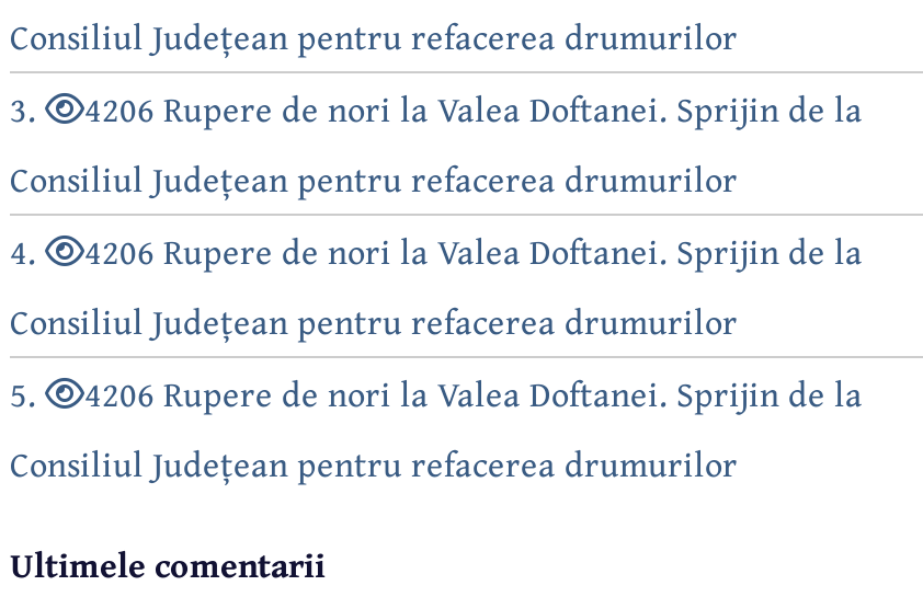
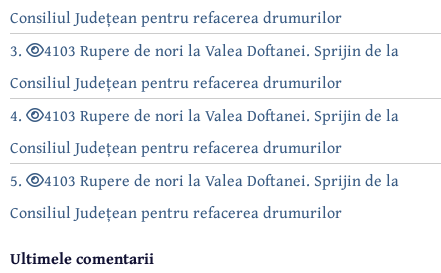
[84,82,863,135] 4206 Rupere de nori la Valea Doftanei. Sprijin de la -> [44,38,399,62] 4103 Rupere de nori la Valea Doftanei. Sprijin de la
[84,225,863,277] 4206 Rupere de nori la Valea Doftanei. Sprijin de la -> [44,103,399,127] 4103 Rupere de nori la Valea Doftanei. Sprijin de la
[84,367,863,420] 4206 Rupere de nori la Valea Doftanei. Sprijin de la -> [44,168,399,192] 4103 Rupere de nori la Valea Doftanei. Sprijin de la

